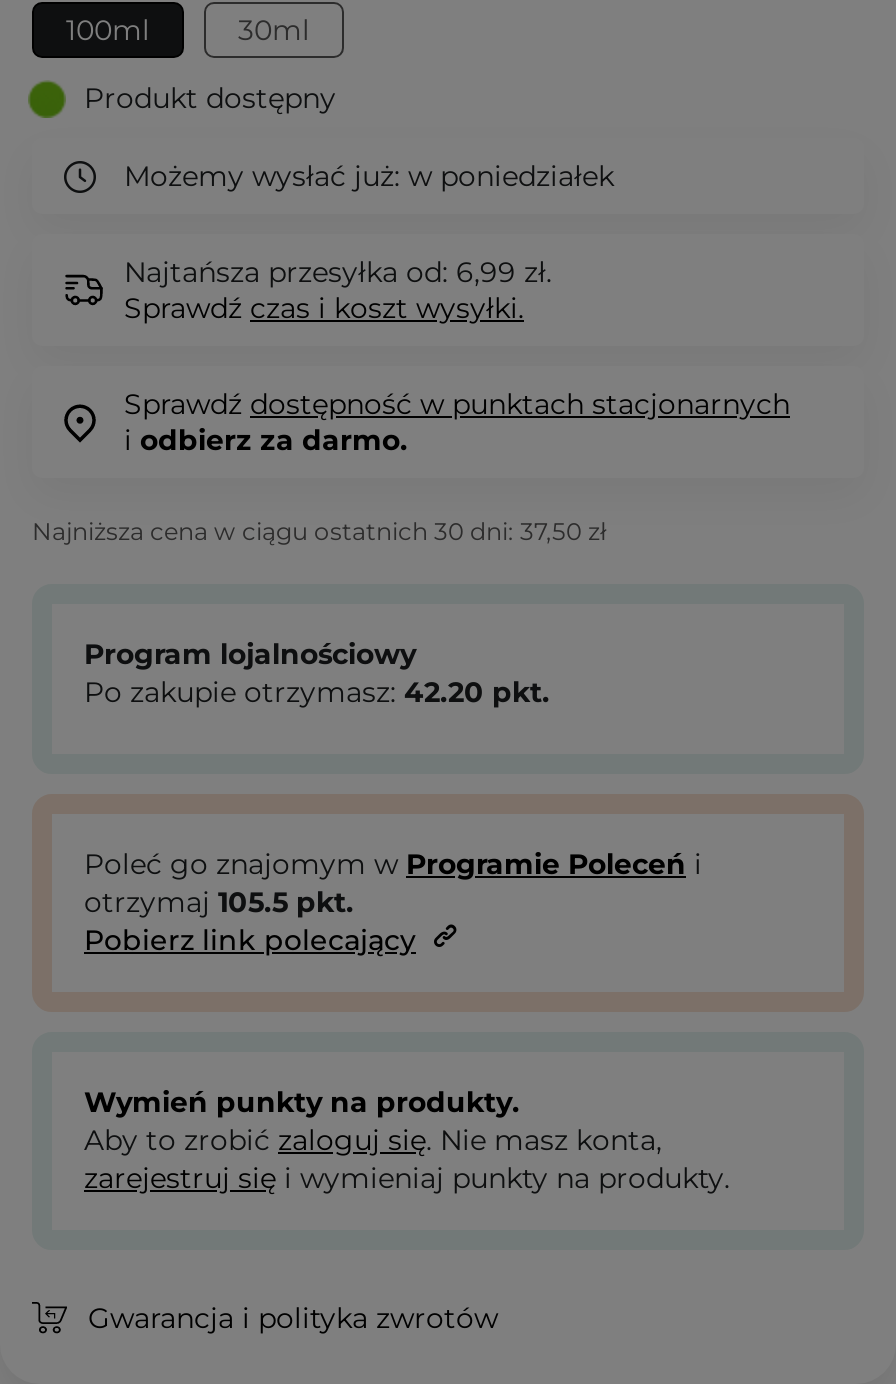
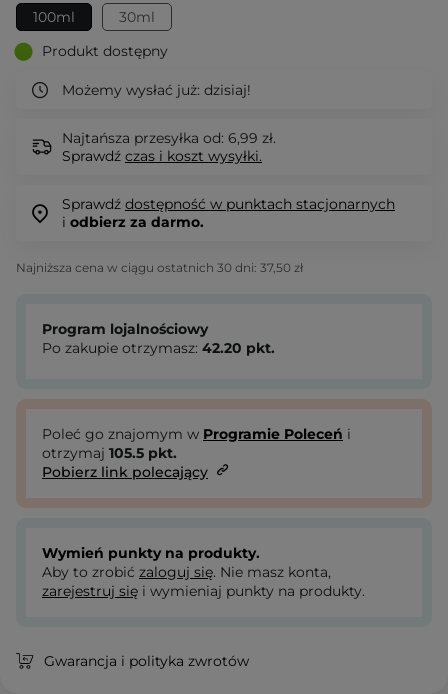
[124,159,614,195] Możemy wysłać już: w poniedziałek -> [62,81,251,99] Możemy wysłać już: dzisiaj!

